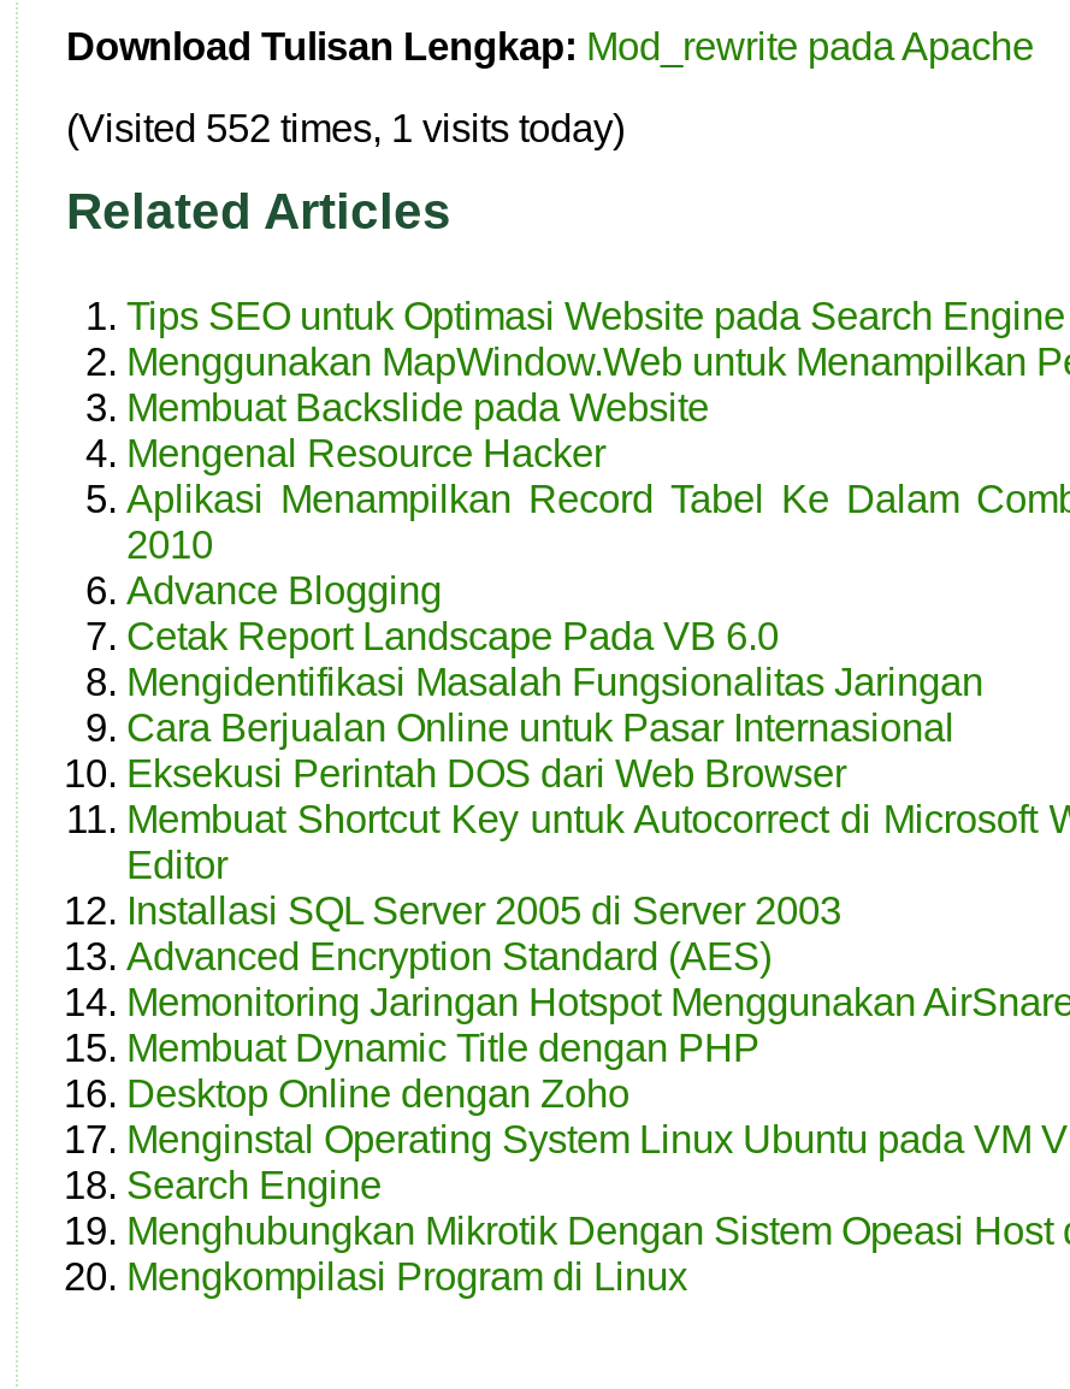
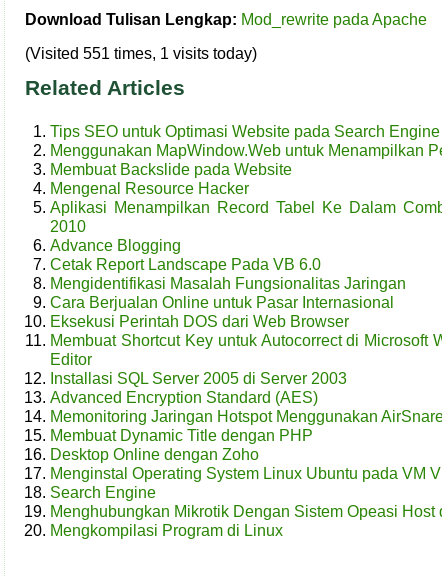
[66,106,625,149] (Visited 552 times, 1 visits today) -> [25,44,257,62] (Visited 551 times, 1 visits today)

